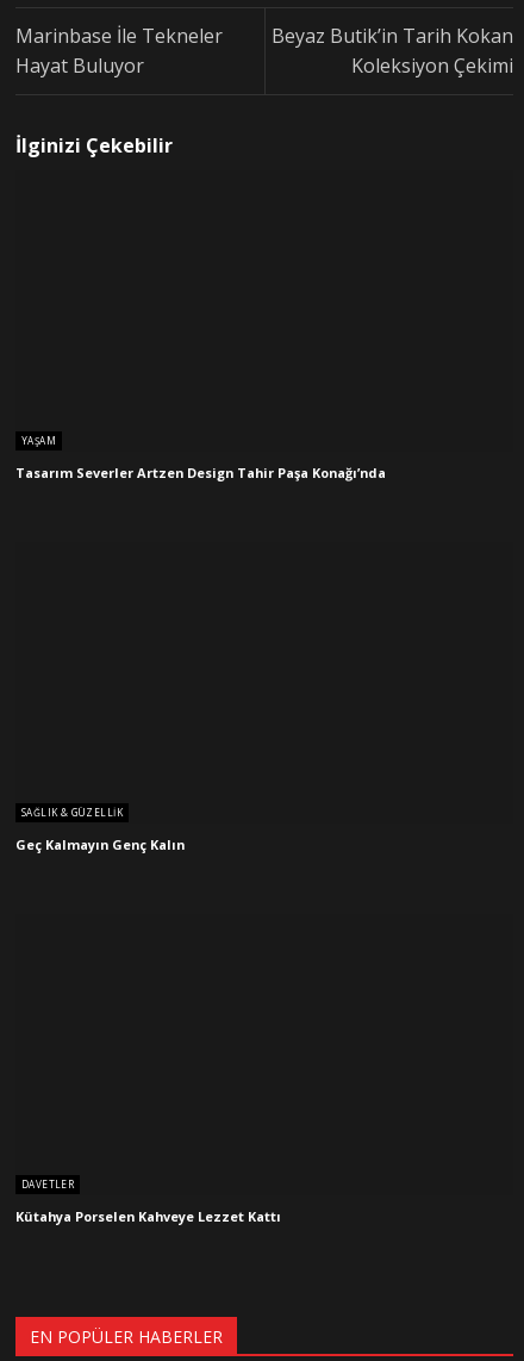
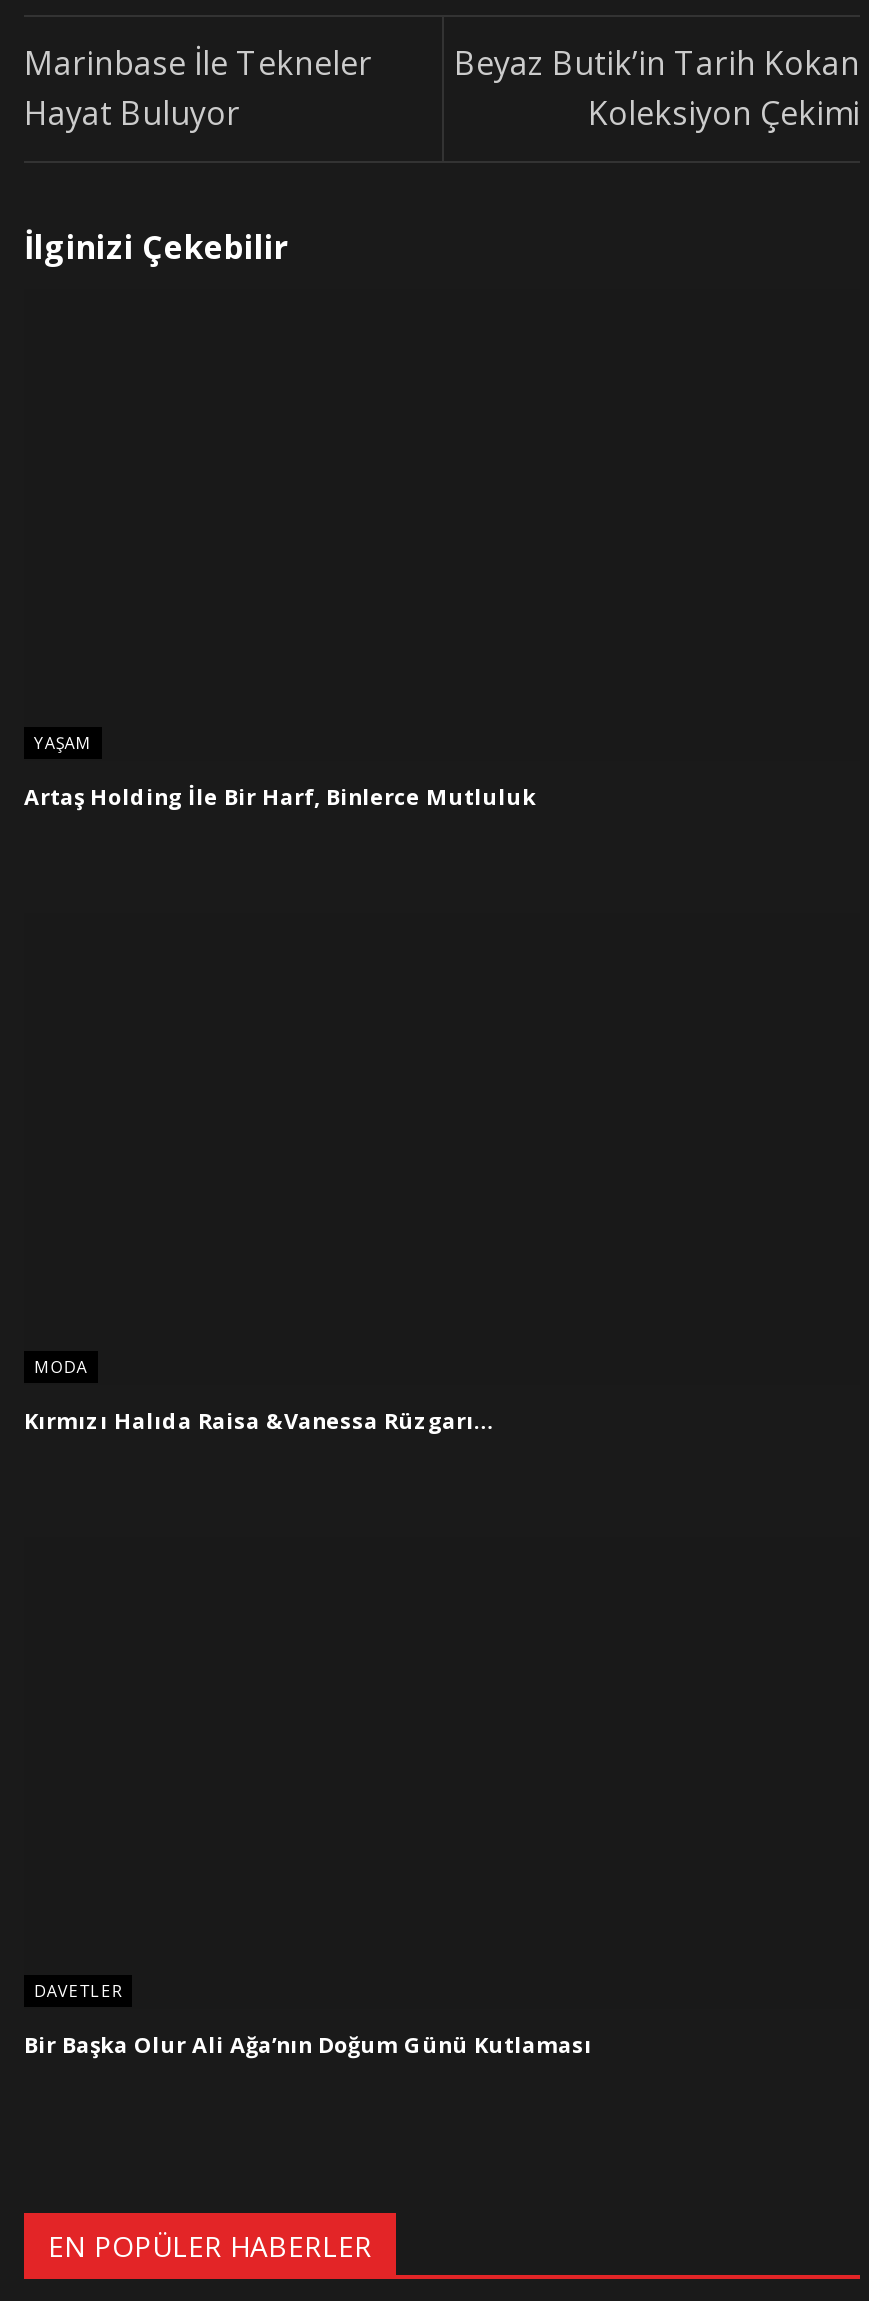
[15,464,386,482] Tasarım Severler Artzen Design Tahir Paşa Konağı’nda -> [24,781,536,811] Artaş Holding İle Bir Harf, Binlerce Mutluluk
[21,806,123,819] SAĞLIK & GÜZELLIK -> [34,1355,87,1377] MODA
[15,836,185,854] Geç Kalmayın Genç Kalın -> [24,1405,494,1435] Kırmızı Halıda Raisa &Vanessa Rüzgarı…
[15,1208,281,1225] Kütahya Porselen Kahveye Lezzet Kattı -> [24,2029,592,2059] Bir Başka Olur Ali Ağa’nın Doğum Günü Kutlaması

